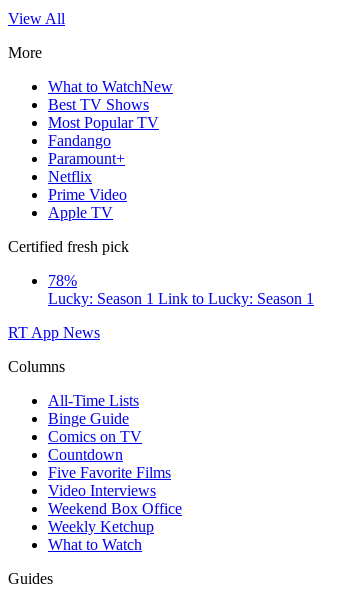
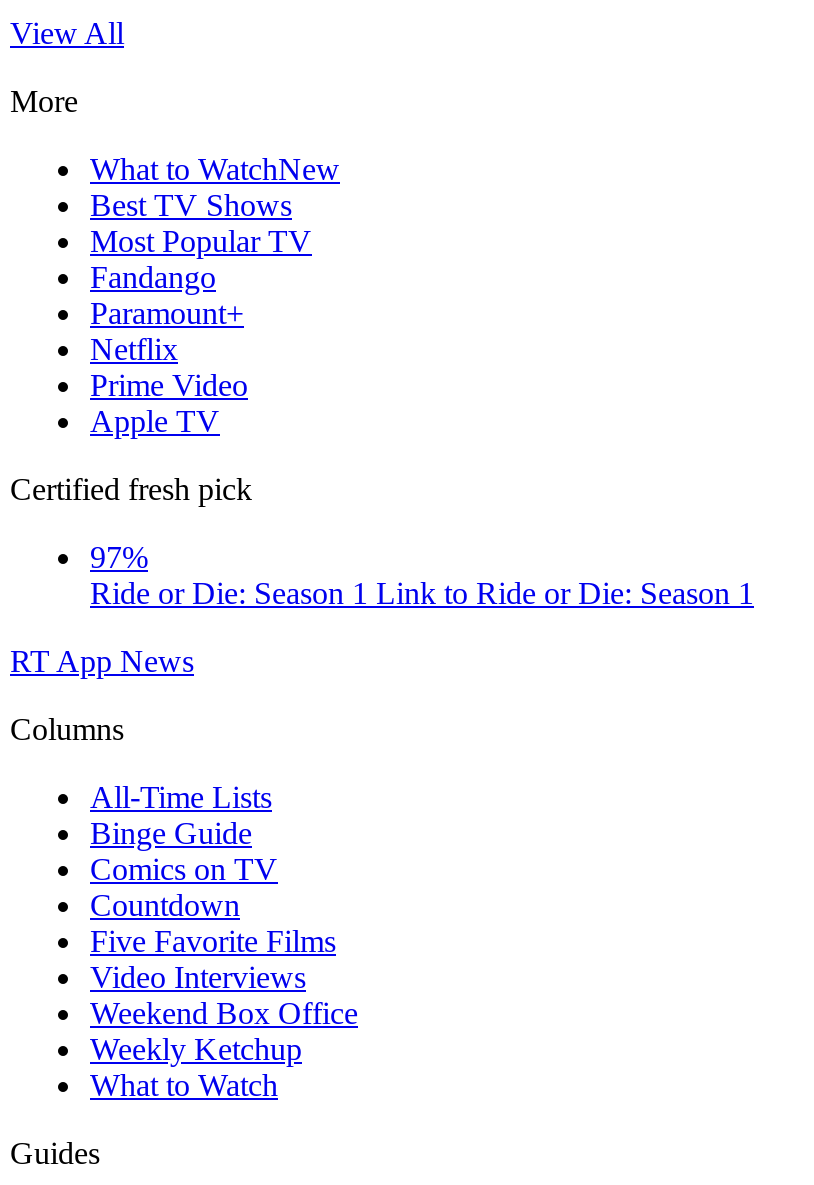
[48,272,314,307] 78% | Lucky: Season 1 Link to Lucky: Season 1 -> [90,540,754,610] 97% | Ride or Die: Season 1 Link to Ride or Die: Season 1

